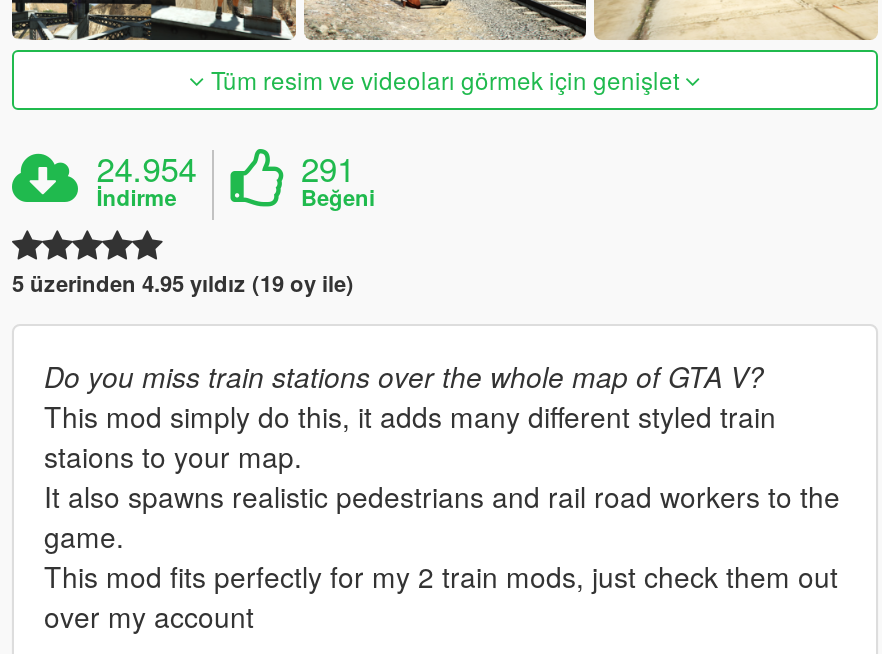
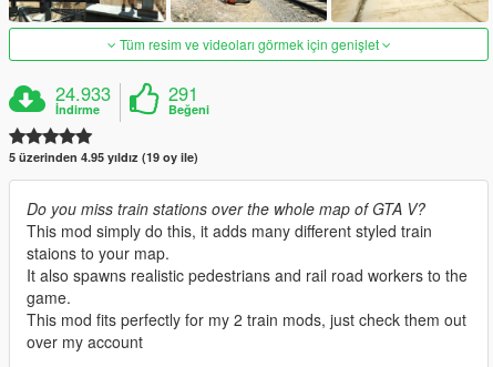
[96,143,196,191] 24.954 -> [56,79,111,106] 24.933

